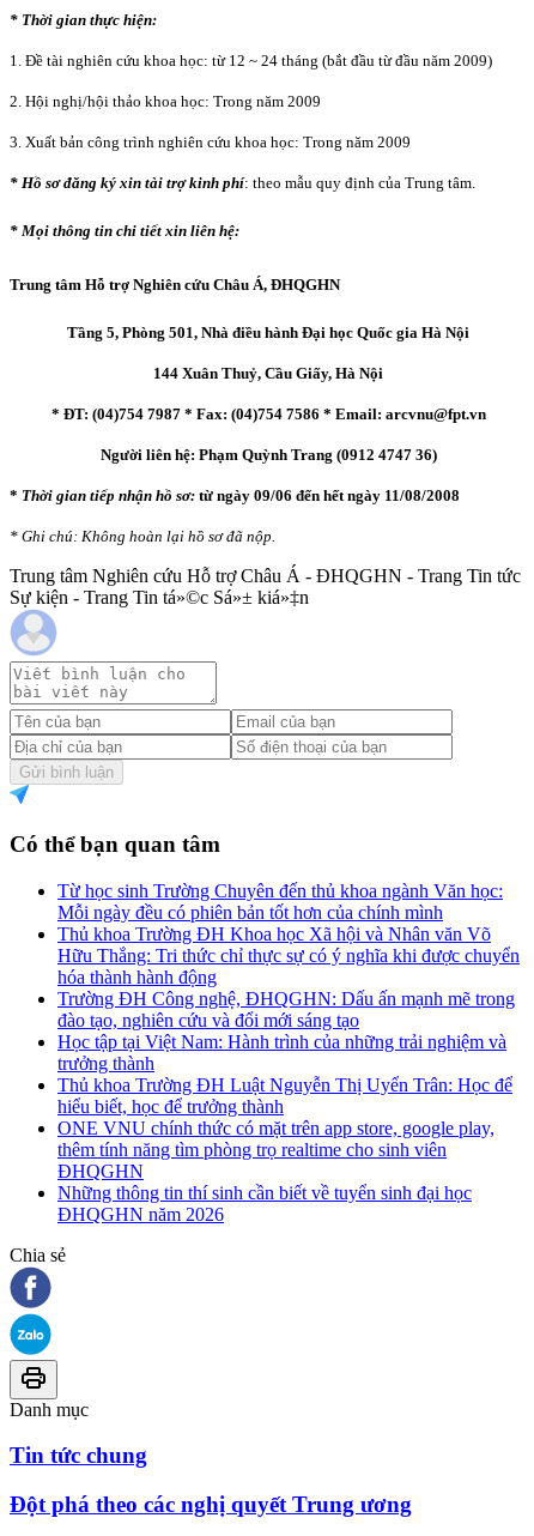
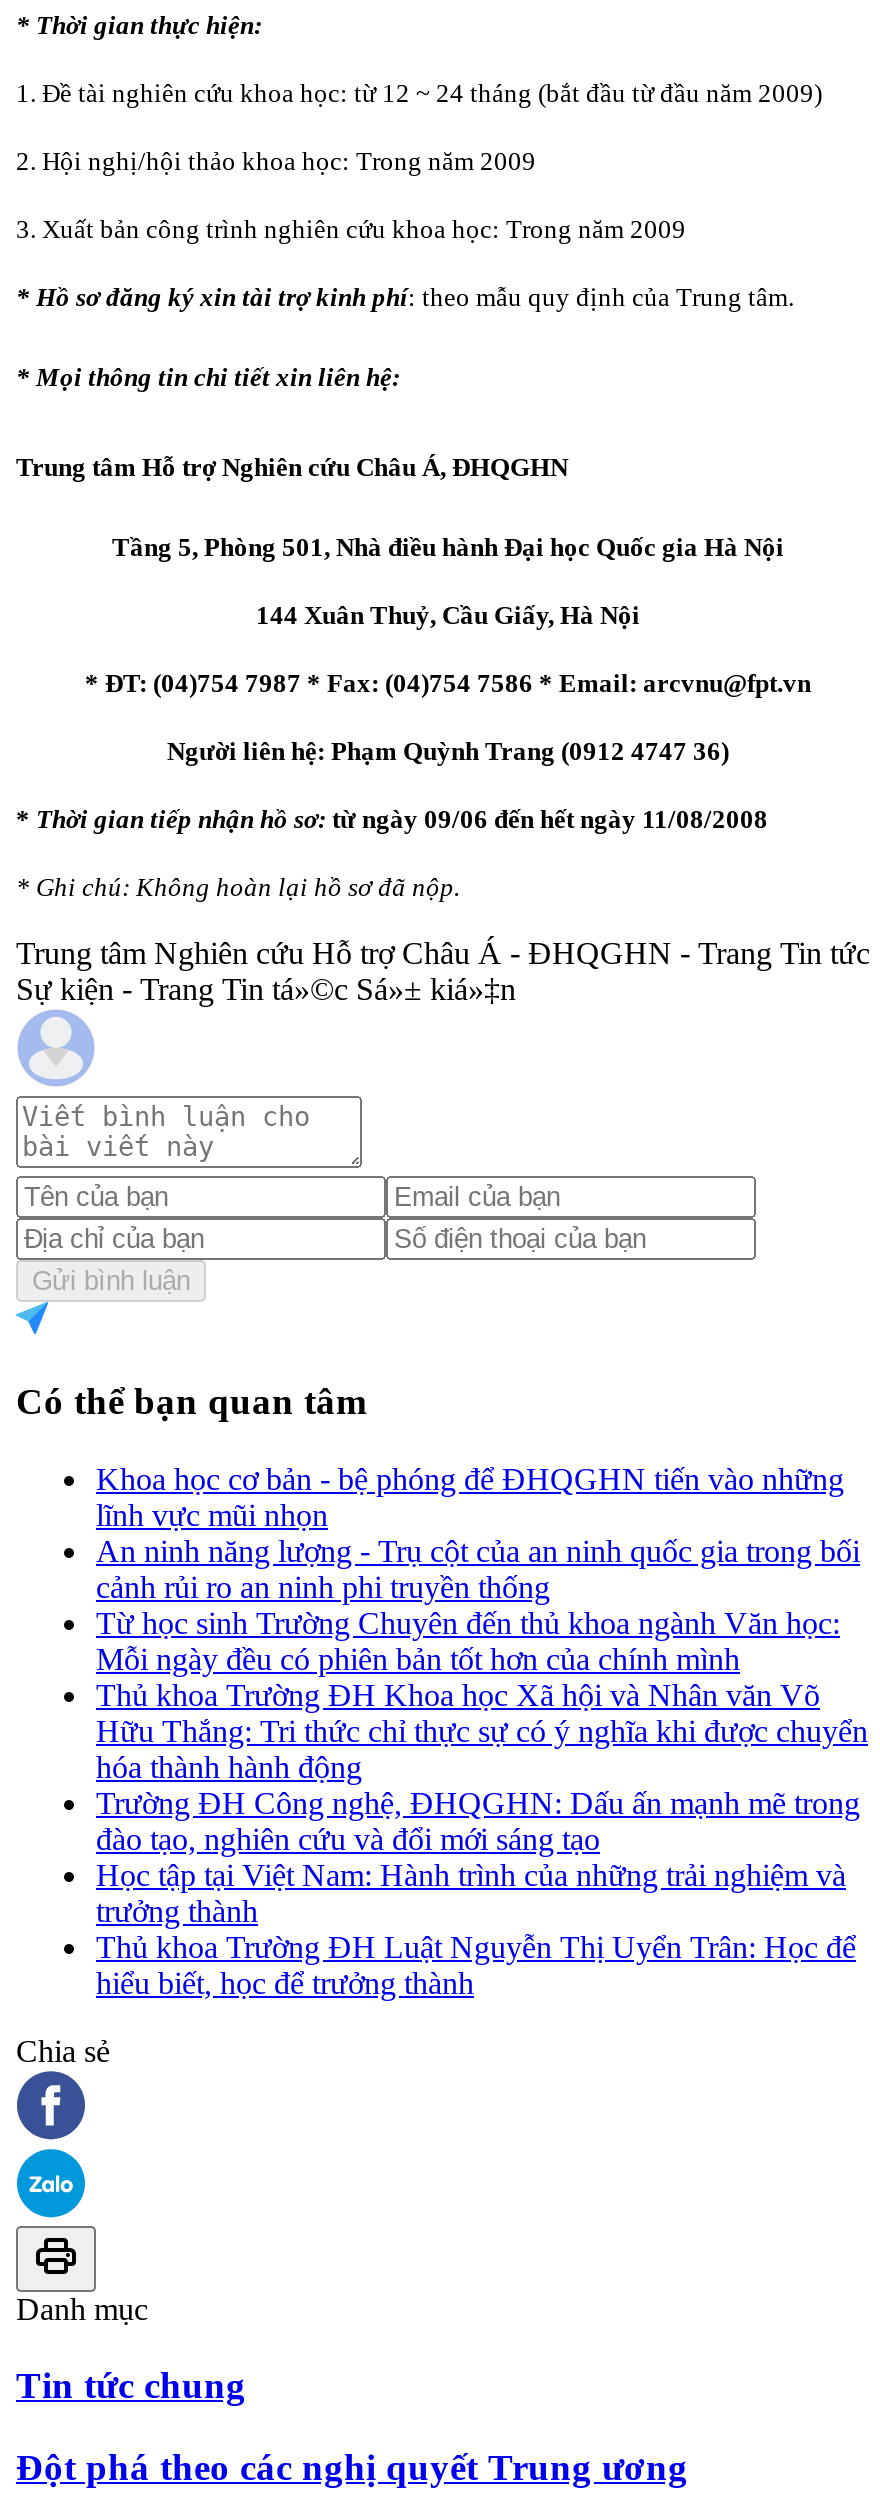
none -> [96,1462,860,1604] Khoa học cơ bản - bệ phóng để ĐHQGHN tiến vào những | lĩnh vực mũi nhọn | An ninh năng lượng - Trụ cột của an ninh quốc gia trong bối | cảnh rủi ro an ninh phi truyền thống
moved [57,880,520,1116] -> [96,1606,868,2000]: Từ học sinh Trường Chuyên đến thủ khoa ngành Văn học: | Mỗi ngày đều có phiên bản tốt hơn của chính mình | Thủ khoa Trường ĐH Khoa học Xã hội và Nhân văn Võ | ... | Thủ khoa Trường ĐH Luật Nguyễn Thị Uyển Trân: Học để | hiểu biết, học để trưởng thành
[57,1118,494,1224] ONE VNU chính thức có mặt trên app store, google play, | thêm tính năng tìm phòng trọ realtime cho sinh viên | ĐHQGHN | Những thông tin thí sinh cần biết về tuyển sinh đại học | ĐHQGHN năm 2026 -> none

